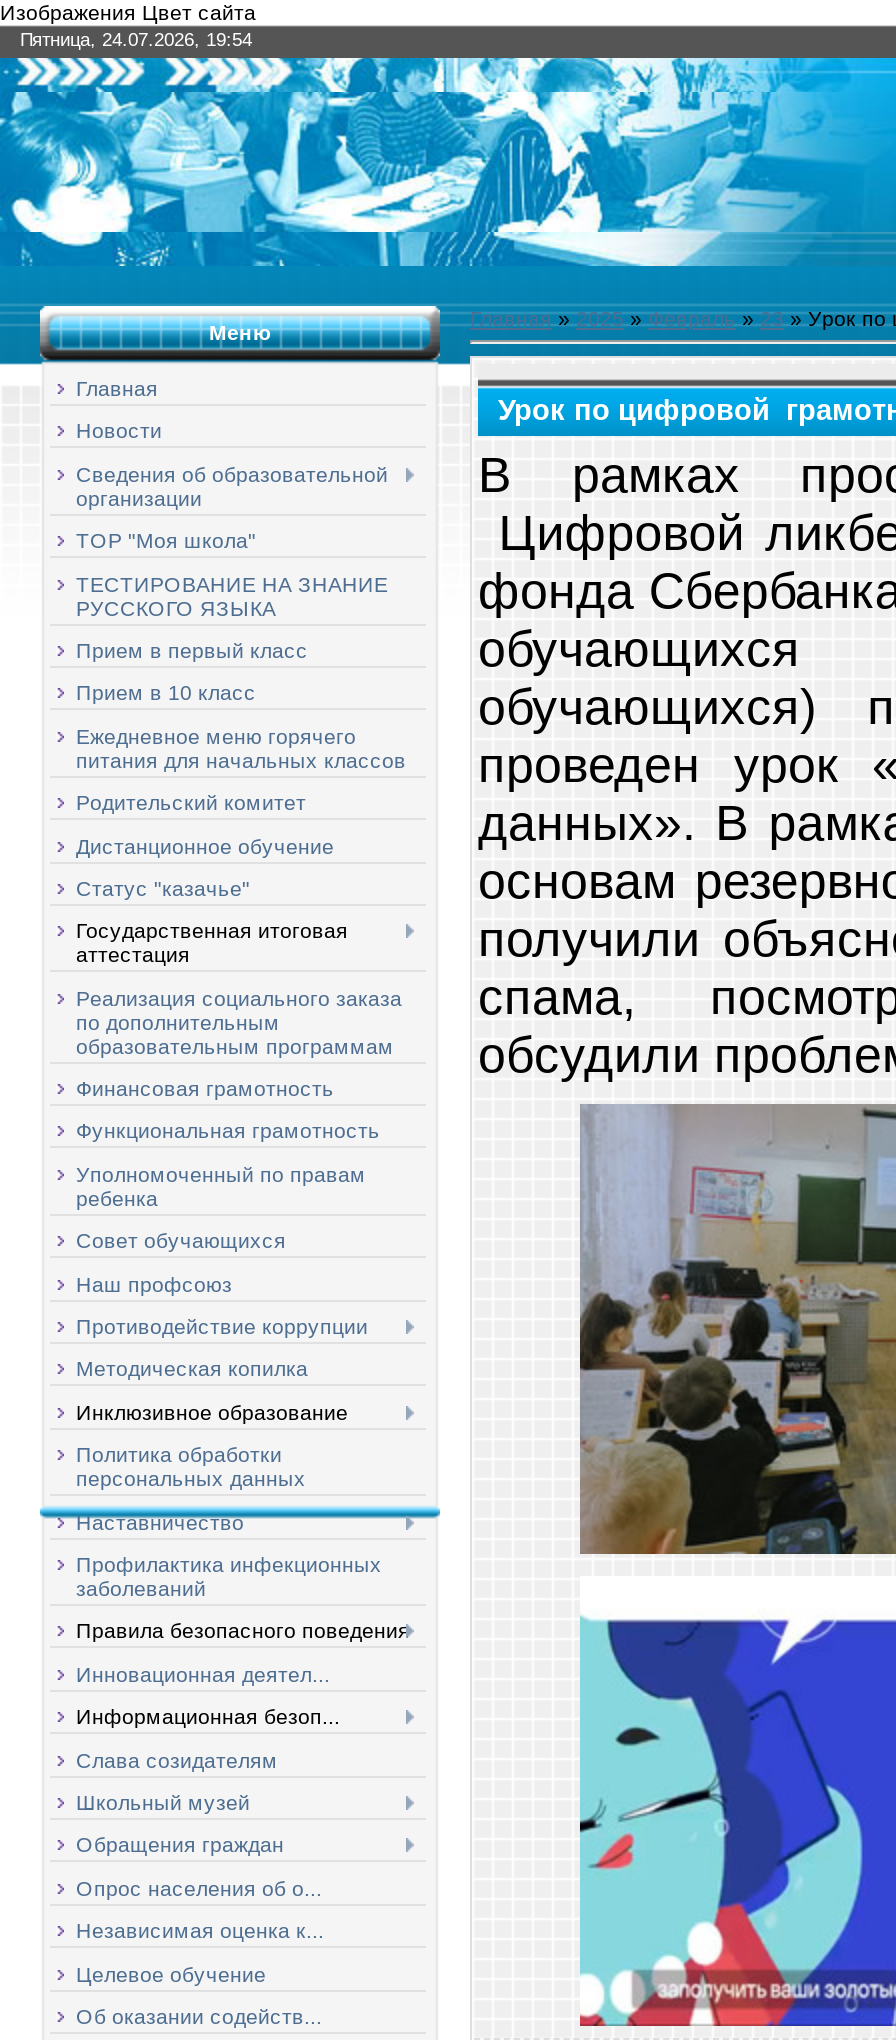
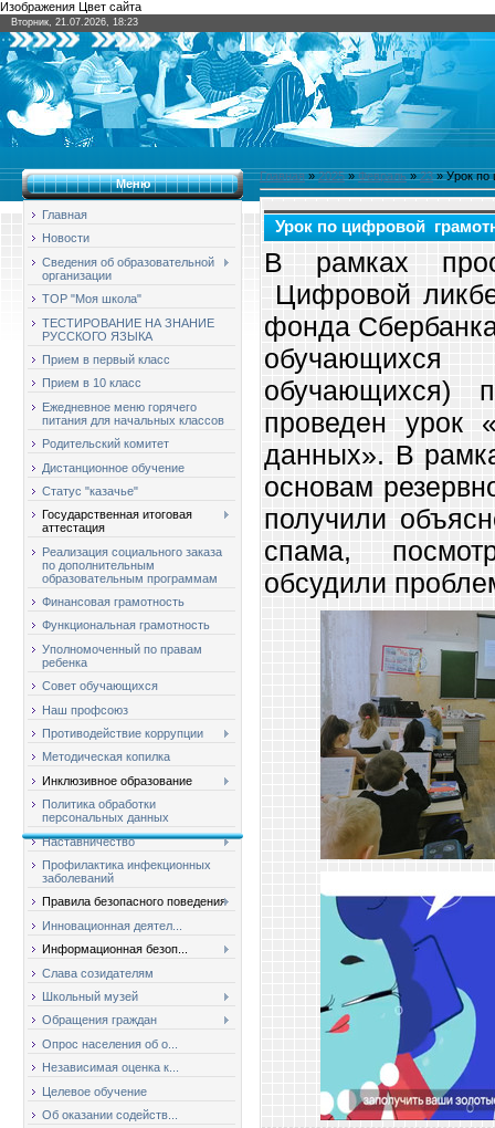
[20,30,252,50] Пятница, 24.07.2026, 19:54 -> [11,17,138,28] Вторник, 21.07.2026, 18:23

